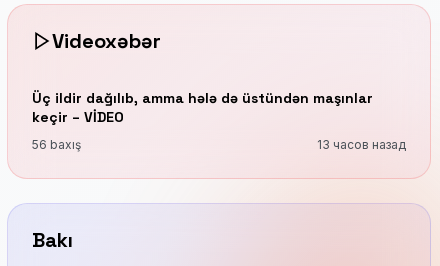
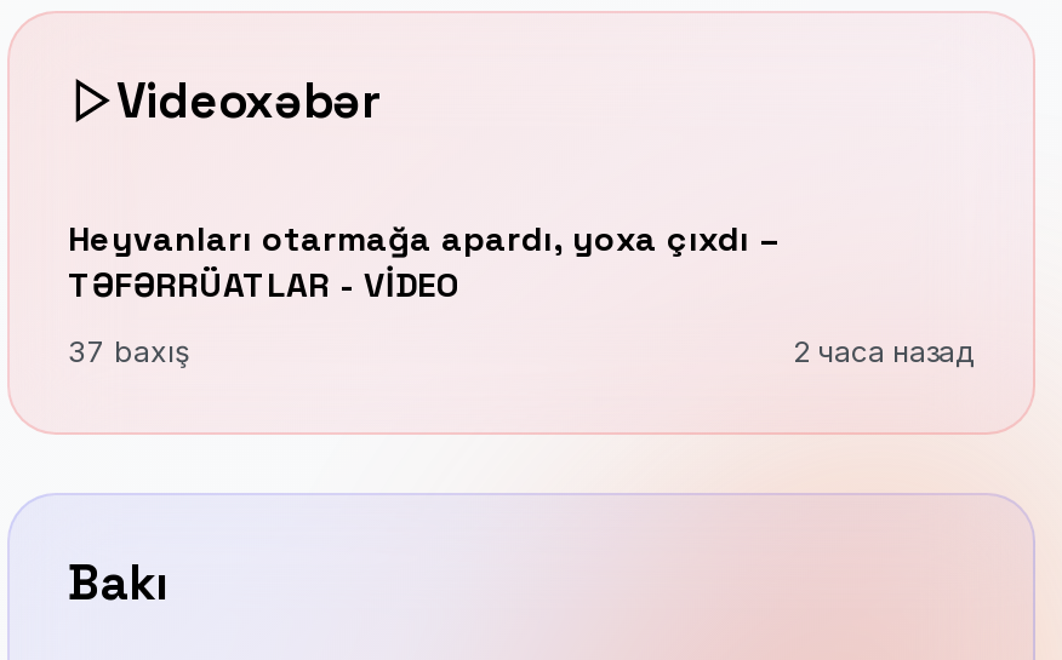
[32,89,373,126] Üç ildir dağılıb, amma hələ də üstündən maşınlar | keçir – VİDEO -> [68,217,778,306] Heyvanları otarmağa apardı, yoxa çıxdı – | TƏFƏRRÜATLAR - VİDEO
[32,137,406,152] 56 baxış | 13 часов назад -> [68,333,975,369] 37 baxış | 2 часа назад

